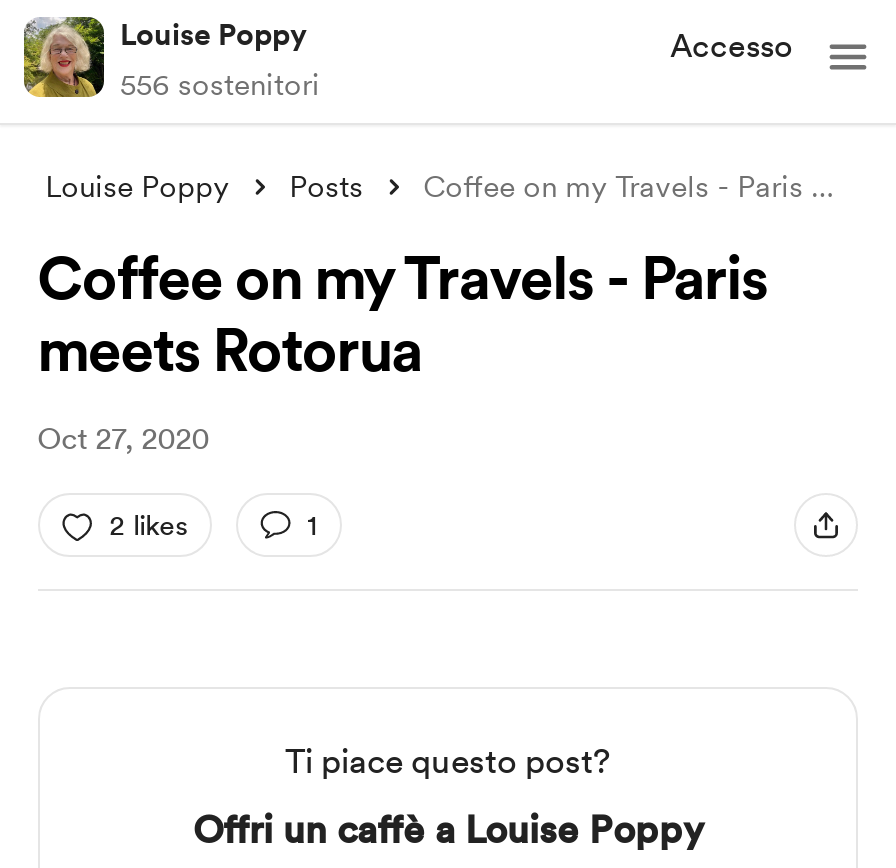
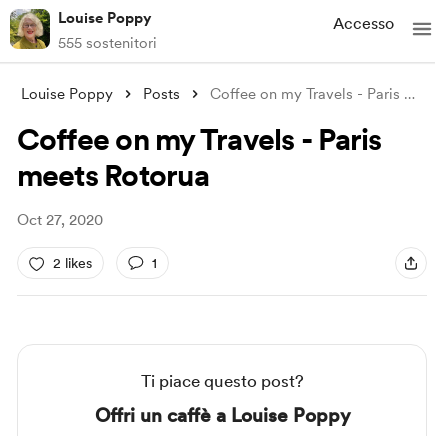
[120,67,320,103] 556 sostenitori -> [58,34,157,52] 555 sostenitori

